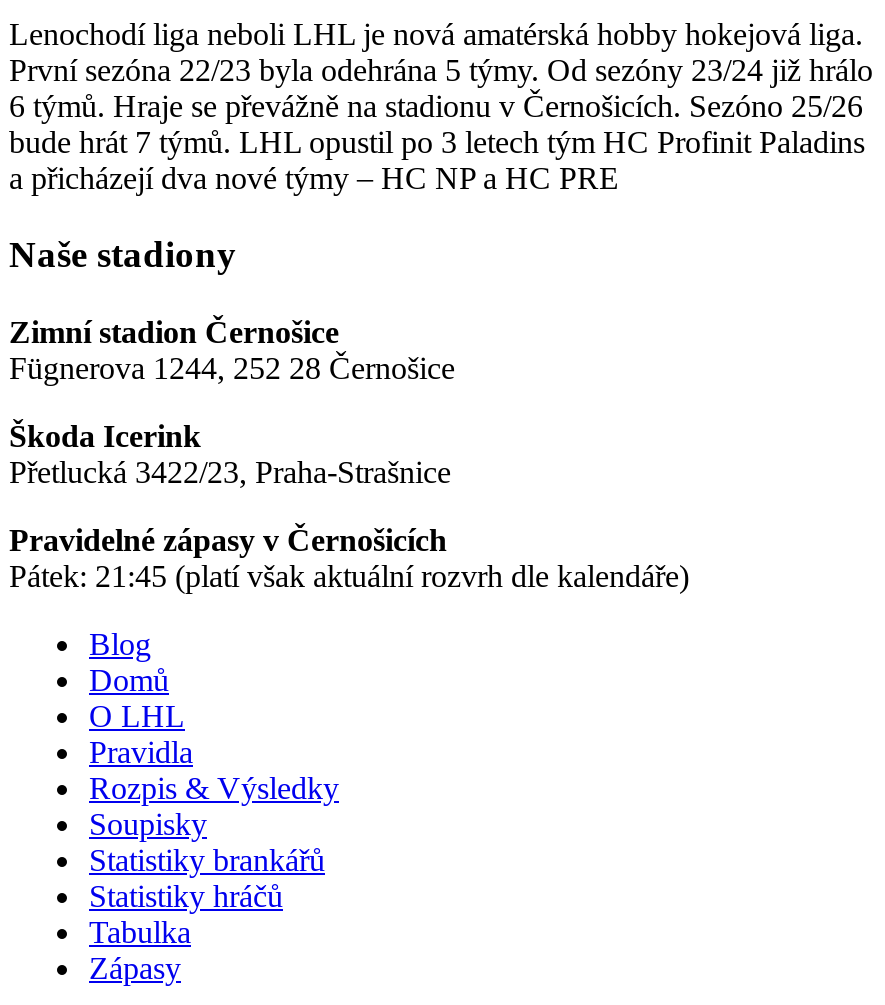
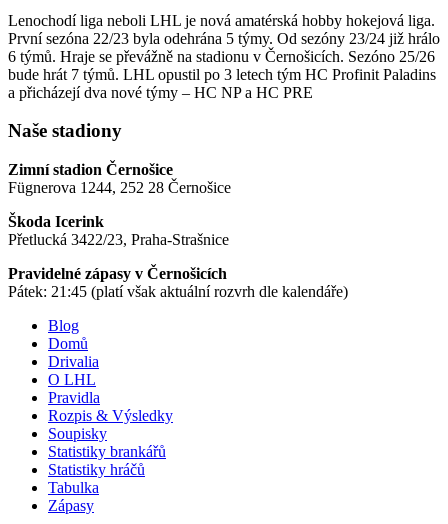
none -> [48,353,99,370] Drivalia

